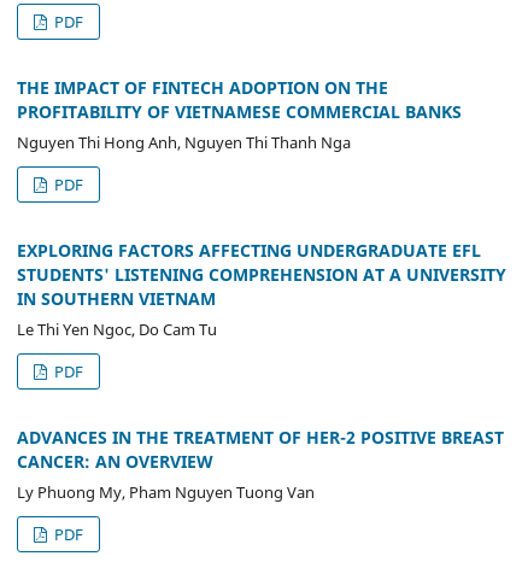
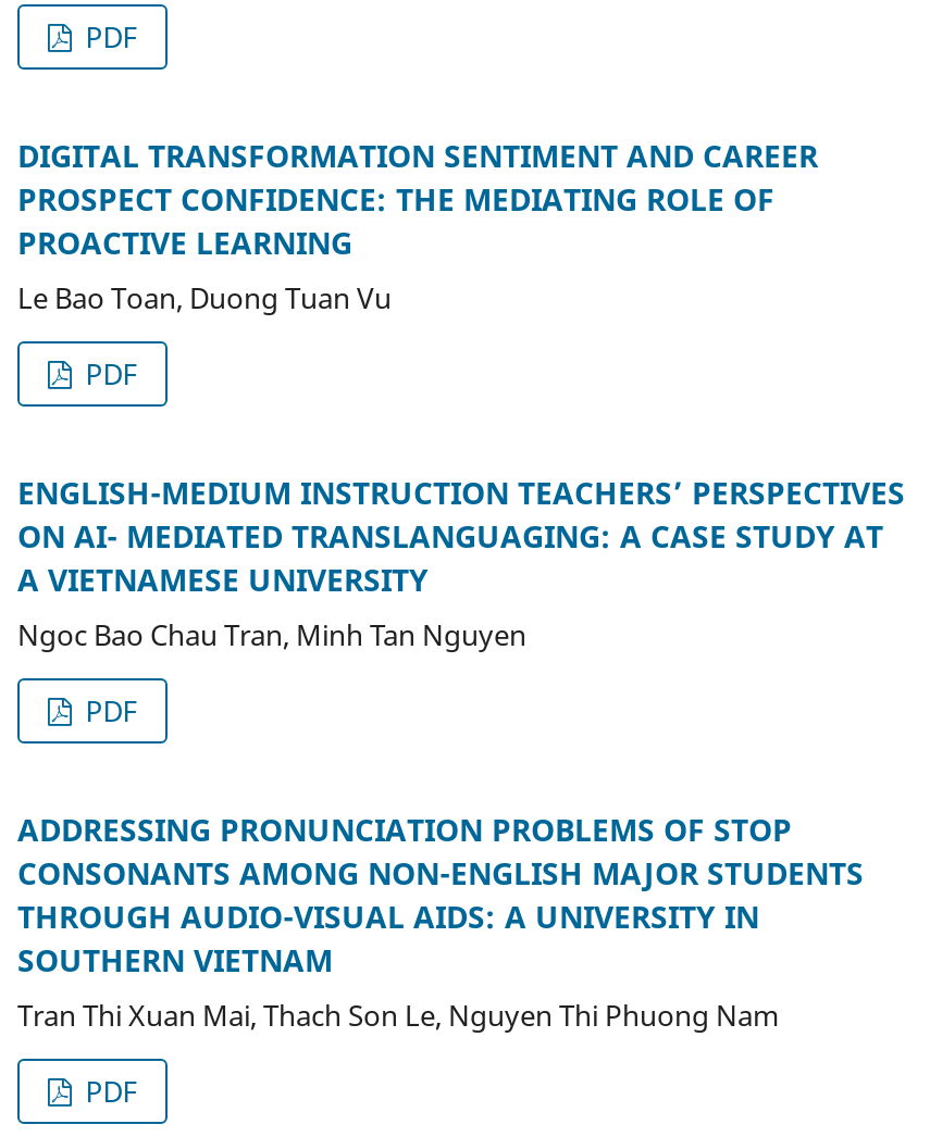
[17,76,462,153] THE IMPACT OF FINTECH ADOPTION ON THE | PROFITABILITY OF VIETNAMESE COMMERCIAL BANKS | Nguyen Thi Hong Anh, Nguyen Thi Thanh Nga -> [17,135,818,318] DIGITAL TRANSFORMATION SENTIMENT AND CAREER | PROSPECT CONFIDENCE: THE MEDIATING ROLE OF | PROACTIVE LEARNING | Le Bao Toan, Duong Tuan Vu
[17,239,506,340] EXPLORING FACTORS AFFECTING UNDERGRADUATE EFL | STUDENTS' LISTENING COMPREHENSION AT A UNIVERSITY | IN SOUTHERN VIETNAM | Le Thi Yen Ngoc, Do Cam Tu -> [17,472,905,655] ENGLISH-MEDIUM INSTRUCTION TEACHERS’ PERSPECTIVES | ON AI- MEDIATED TRANSLANGUAGING: A CASE STUDY AT | A VIETNAMESE UNIVERSITY | Ngoc Bao Chau Tran, Minh Tan Nguyen
[17,426,504,503] ADVANCES IN THE TREATMENT OF HER-2 POSITIVE BREAST | CANCER: AN OVERVIEW | Ly Phuong My, Pham Nguyen Tuong Van -> [17,809,864,1035] ADDRESSING PRONUNCIATION PROBLEMS OF STOP | CONSONANTS AMONG NON-ENGLISH MAJOR STUDENTS | THROUGH AUDIO-VISUAL AIDS: A UNIVERSITY IN | SOUTHERN VIETNAM | Tran Thi Xuan Mai, Thach Son Le, Nguyen Thi Phuong Nam

